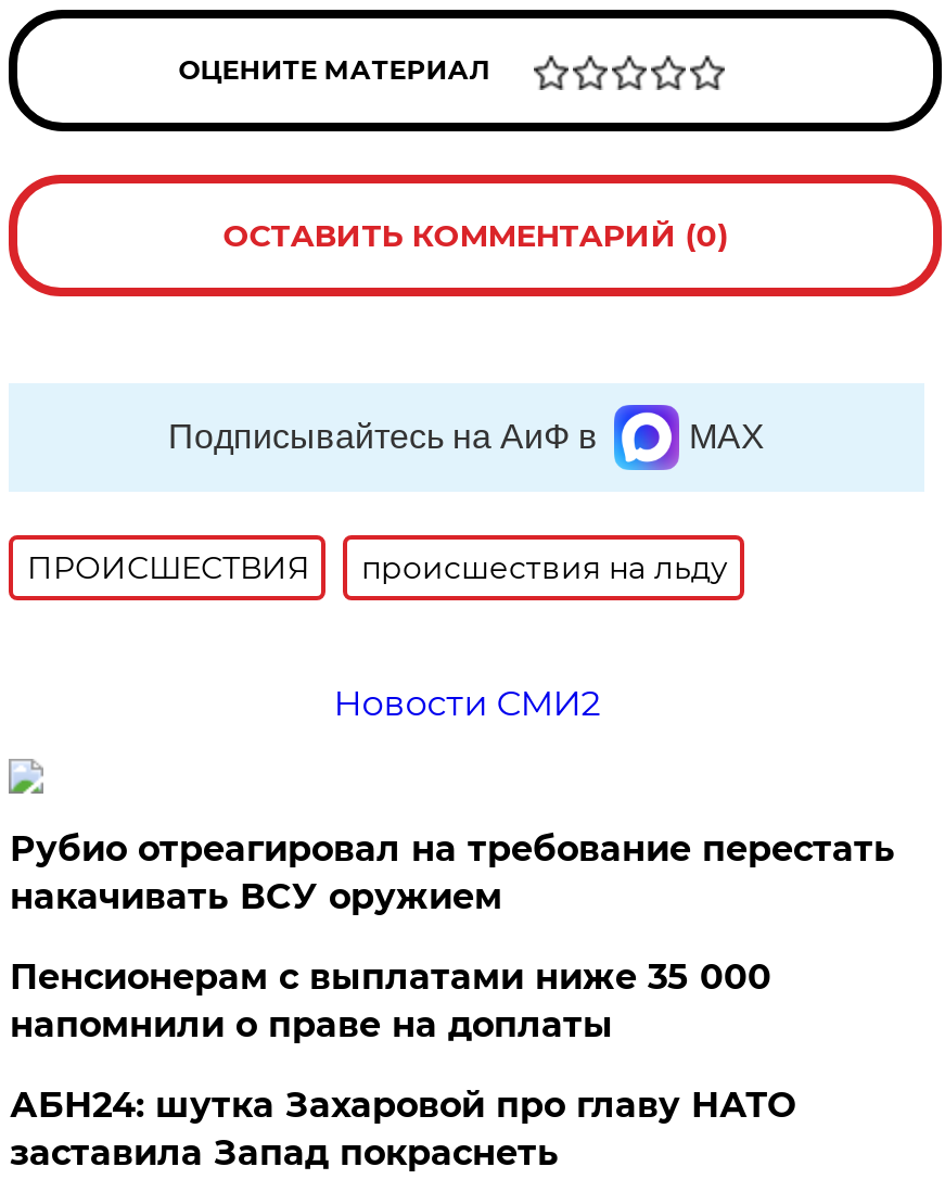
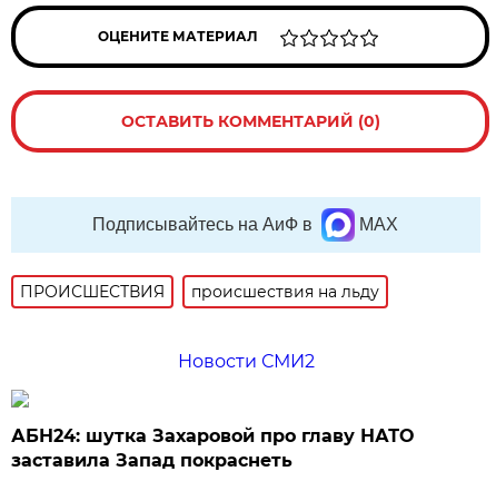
[10,828,895,1045] Рубио отреагировал на требование перестать | накачивать ВСУ оружием | Пенсионерам с выплатами ниже 35 000 | напомнили о праве на доплаты -> none

